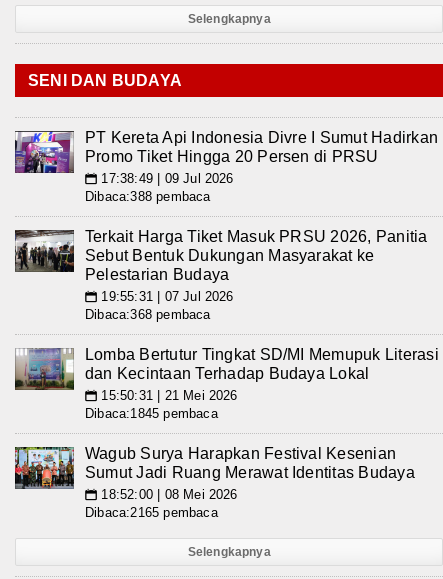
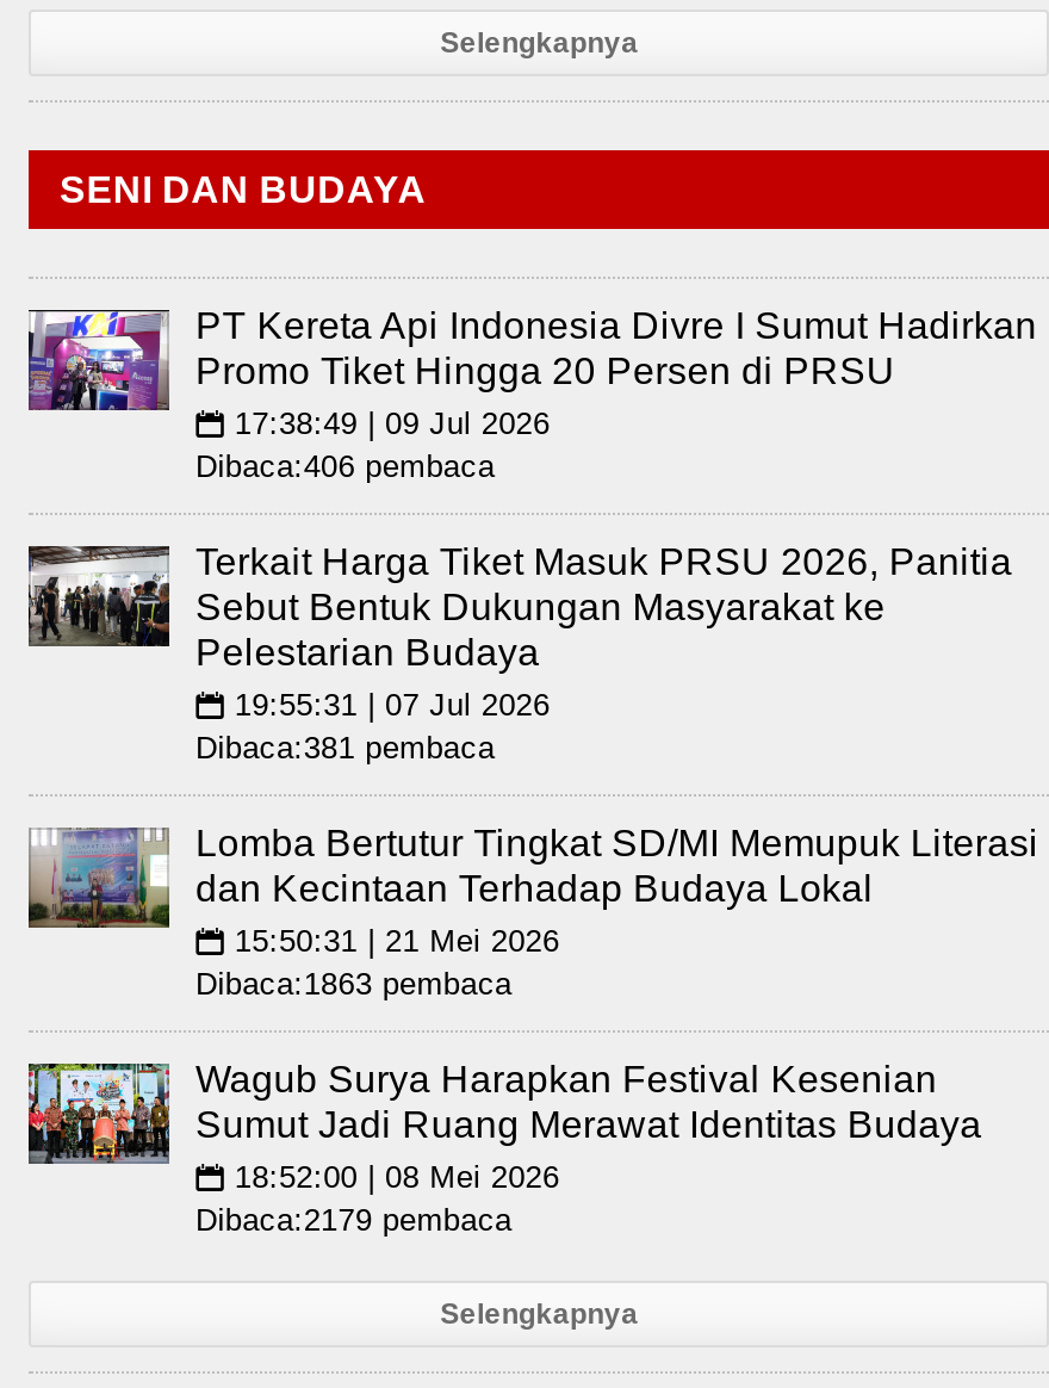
[85,189,210,204] Dibaca:388 pembaca -> [195,448,495,484] Dibaca:406 pembaca
[85,307,210,322] Dibaca:368 pembaca -> [195,730,495,766] Dibaca:381 pembaca
[85,406,218,421] Dibaca:1845 pembaca -> [195,966,512,1002] Dibaca:1863 pembaca
[85,505,218,520] Dibaca:2165 pembaca -> [195,1202,512,1238] Dibaca:2179 pembaca

